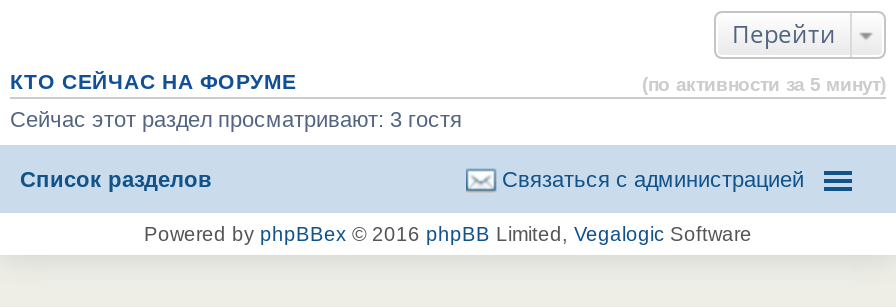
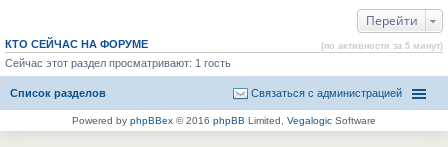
[10,107,462,131] Сейчас этот раздел просматривают: 3 гостя -> [5,57,231,69] Сейчас этот раздел просматривают: 1 гость

